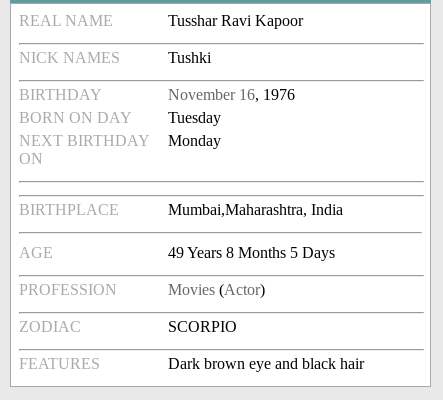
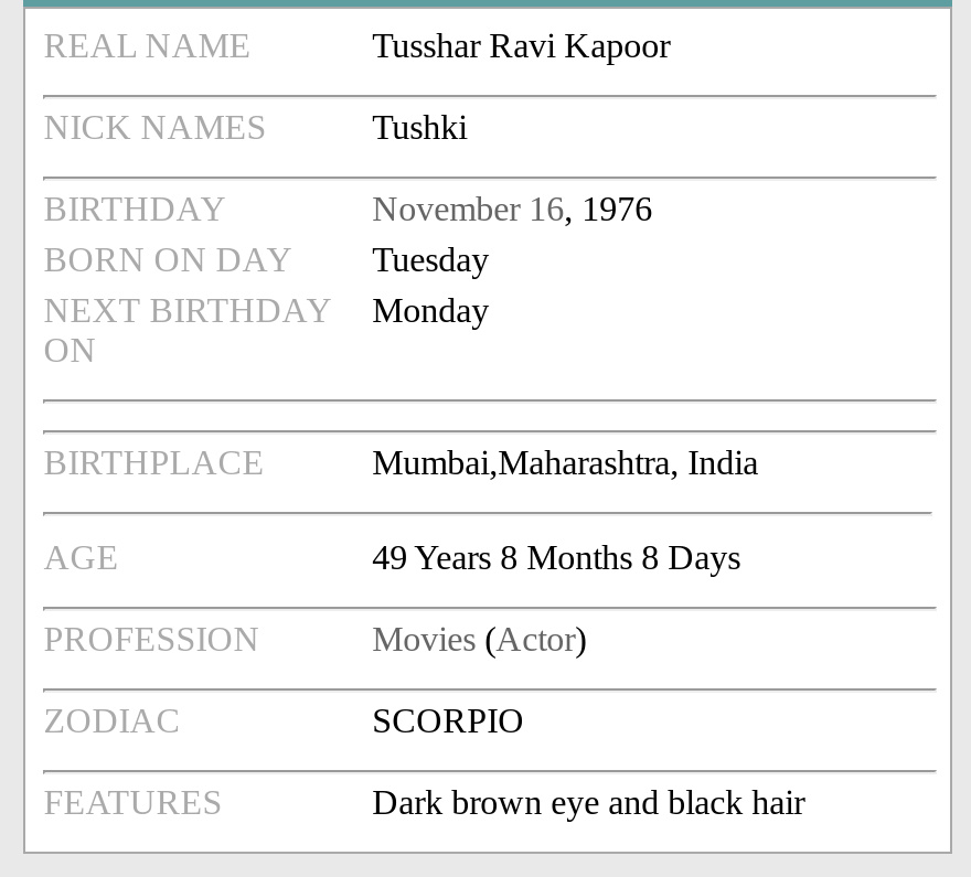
[168,244,335,261] 49 Years 8 Months 5 Days -> [372,539,741,577] 49 Years 8 Months 8 Days

